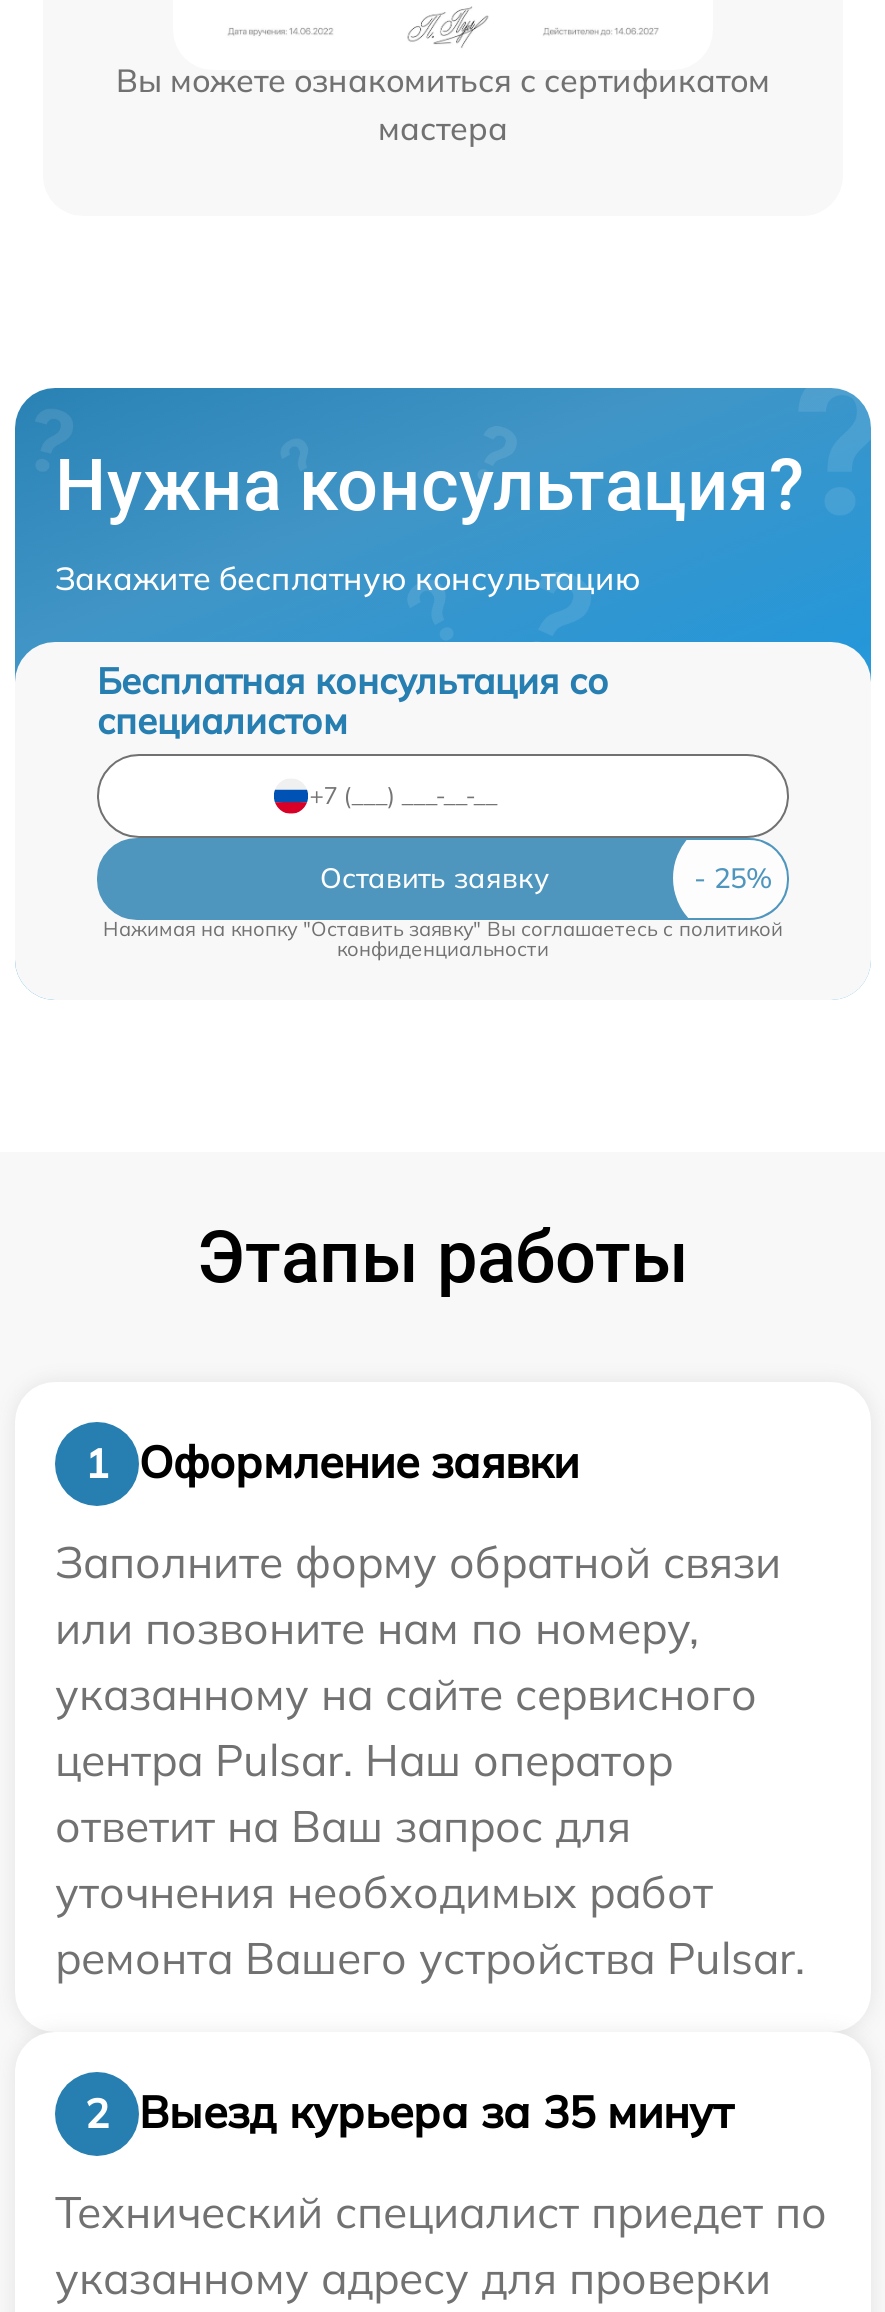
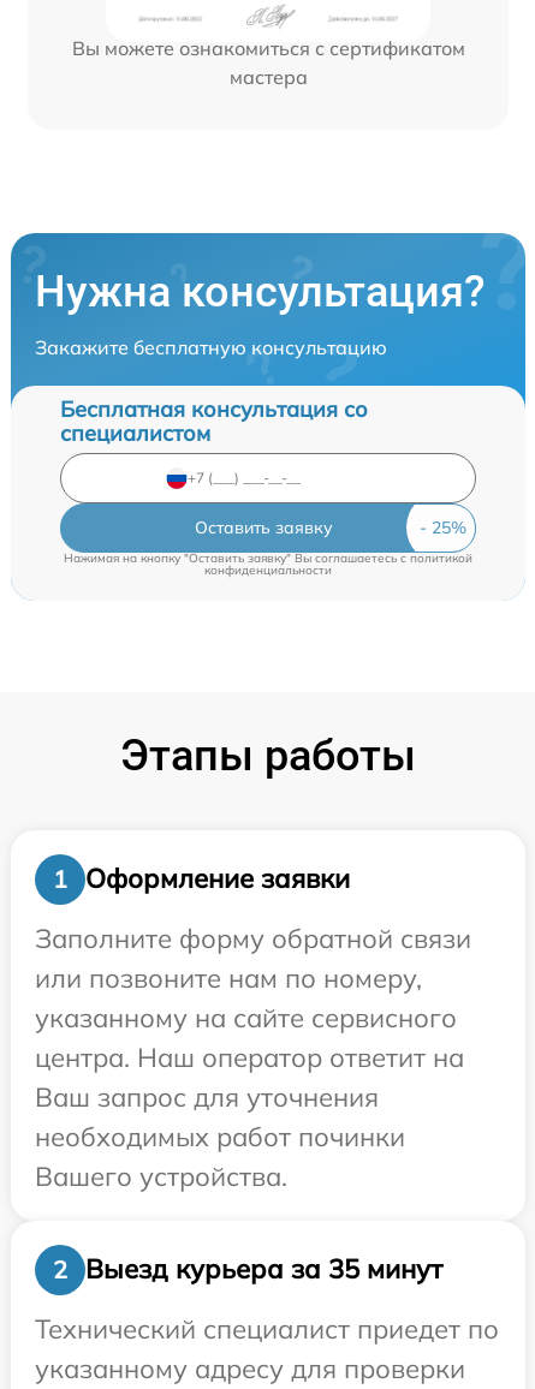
[55,1732,805,1986] центра Pulsar. Наш оператор | ответит на Ваш запрос для | уточнения необходимых работ | ремонта Вашего устройства Pulsar. -> [35,1040,464,1193] центра. Наш оператор ответит на | Ваш запрос для уточнения | необходимых работ починки | Вашего устройства.

